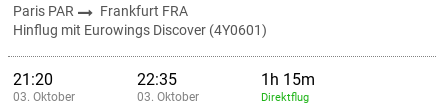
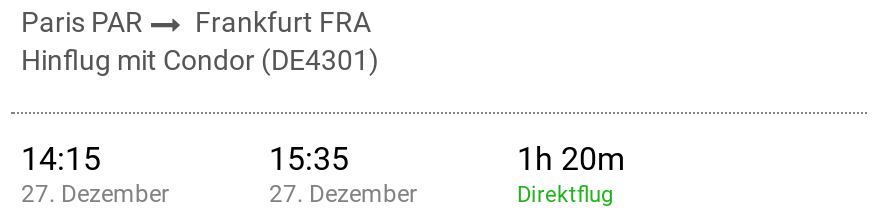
[13,22,267,38] Hinflug mit Eurowings Discover (4Y0601) -> [21,44,379,76] Hinflug mit Condor (DE4301)
[13,70,75,104] 21:20 | 03. Oktober -> [21,140,169,208] 14:15 | 27. Dezember
[137,70,199,104] 22:35 | 03. Oktober -> [269,140,417,208] 15:35 | 27. Dezember
[261,70,315,89] 1h 15m -> [517,140,625,178] 1h 20m

